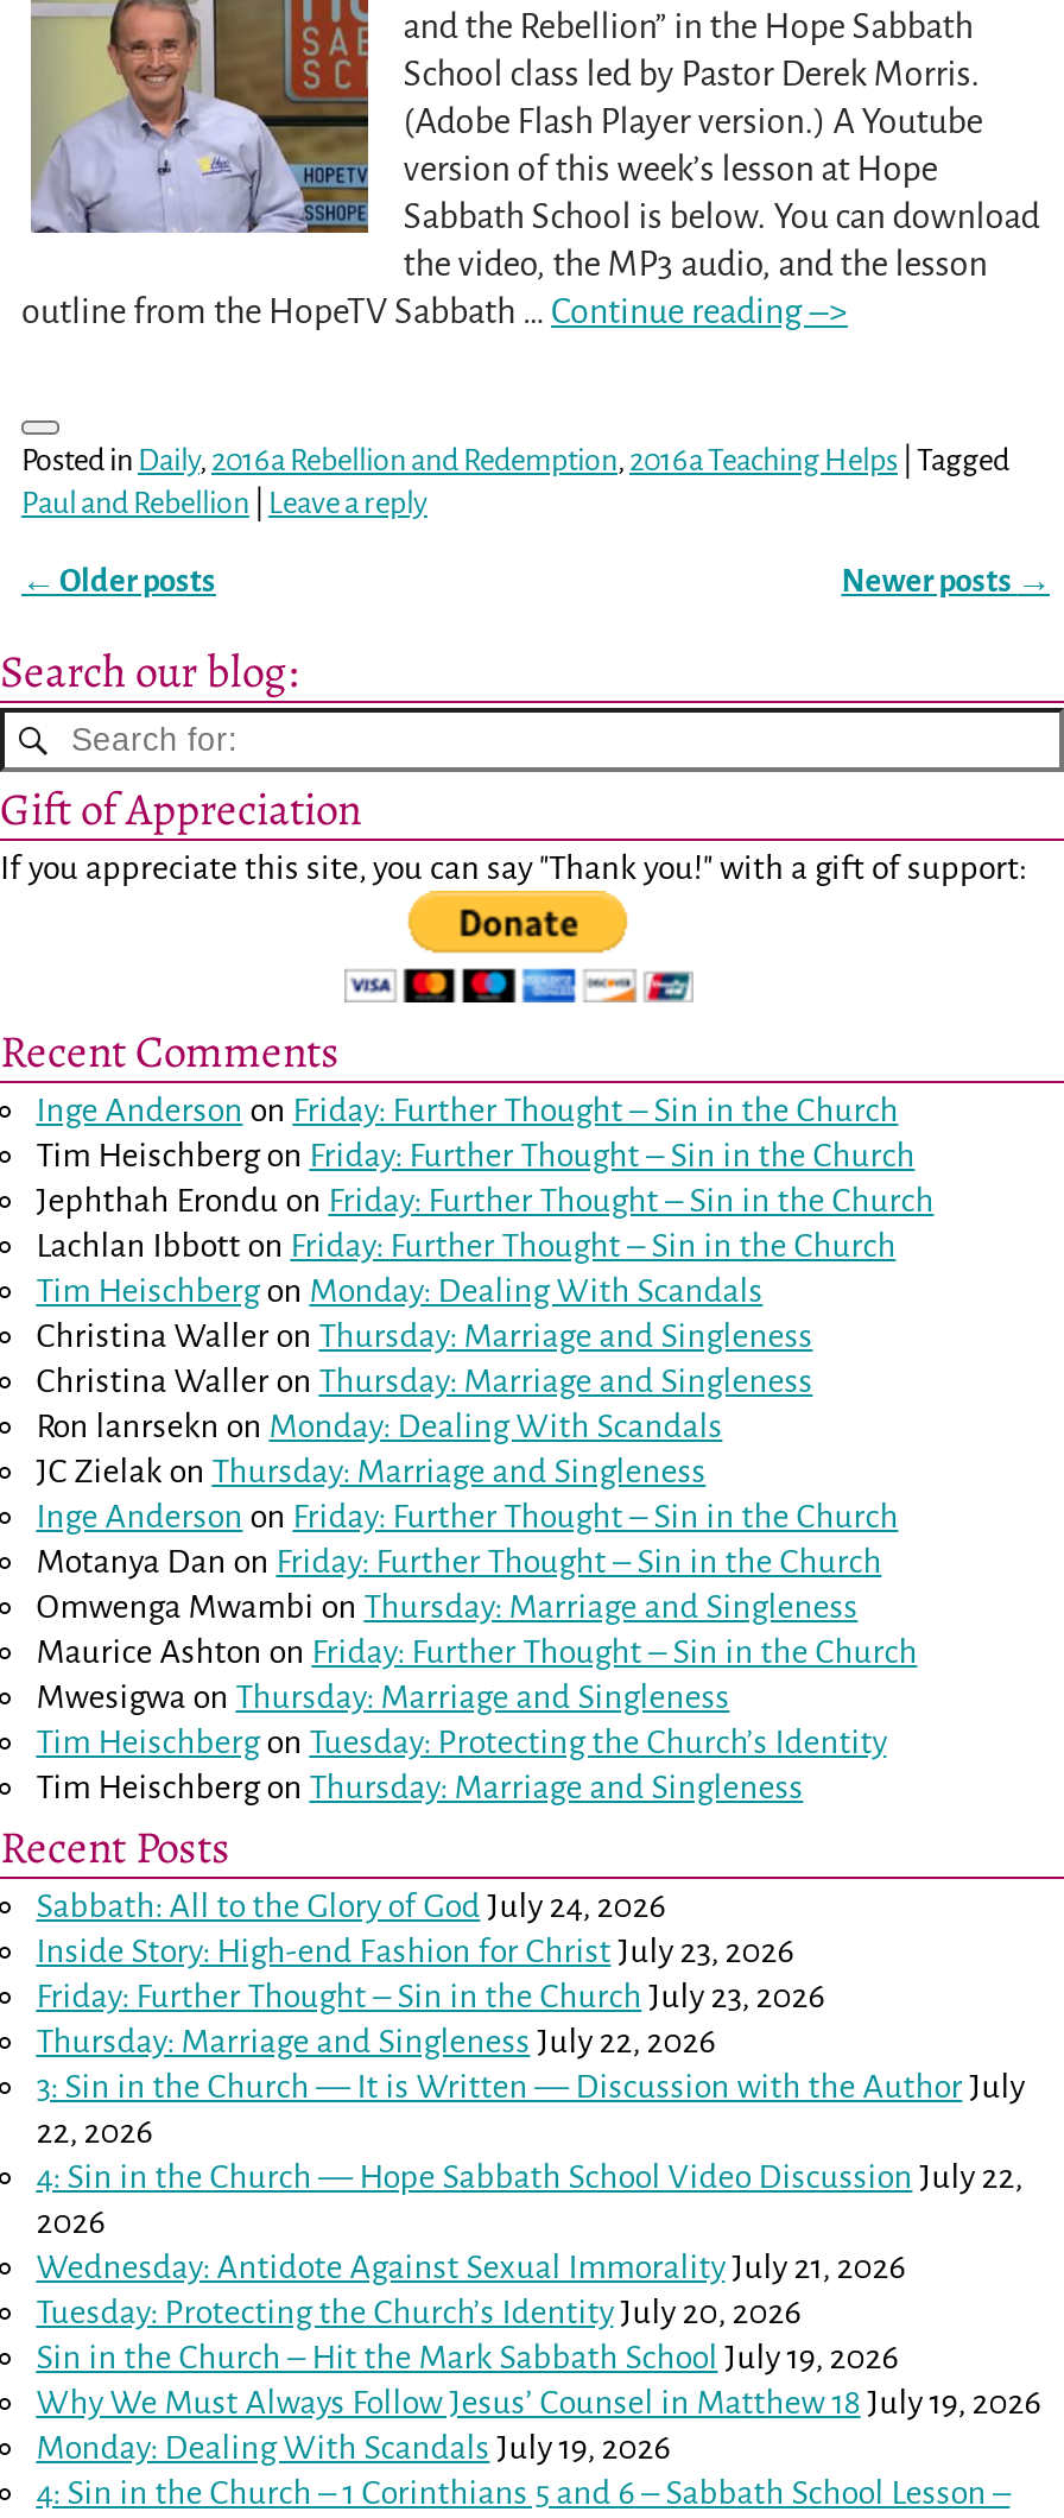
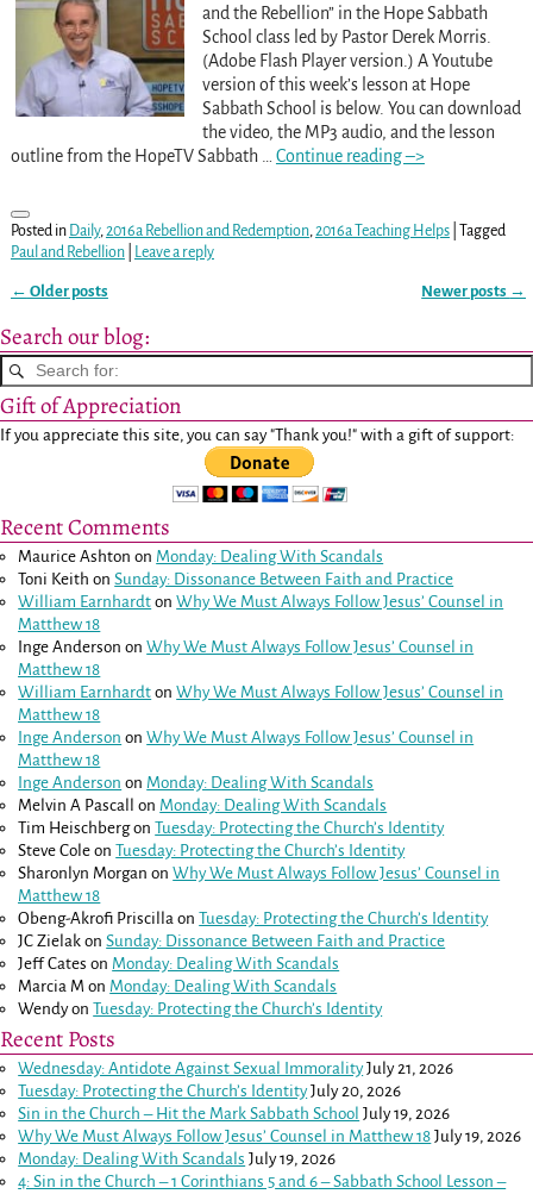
[36,1093,934,1715] Inge Anderson on Friday: Further Thought – Sin in the Church | Tim Heischberg on Friday: Further Thought – Sin in the Church | Jephthah Erondu on Friday: Further Thought – Sin in the Church | Lachlan Ibbott on Friday: Further Thought – Sin in the Church | Tim Heischberg on Monday: Dealing With Scandals | Christina Waller on Thursday: Marriage and Singleness | Christina Waller on Thursday: Marriage and Singleness | Ron lanrsekn on Monday: Dealing With Scandals | JC Zielak on Thursday: Marriage and Singleness | Inge Anderson on Friday: Further Thought – Sin in the Church | Motanya Dan on Friday: Further Thought – Sin in the Church | Omwenga Mwambi on Thursday: Marriage and Singleness | Maurice Ashton on Friday: Further Thought – Sin in the Church | Mwesigwa on Thursday: Marriage and Singleness -> [18,548,503,814] Maurice Ashton on Monday: Dealing With Scandals | Toni Keith on Sunday: Dissonance Between Faith and Practice | William Earnhardt on Why We Must Always Follow Jesus’ Counsel in | Matthew 18 | Inge Anderson on Why We Must Always Follow Jesus’ Counsel in | Matthew 18 | William Earnhardt on Why We Must Always Follow Jesus’ Counsel in | Matthew 18 | Inge Anderson on Why We Must Always Follow Jesus’ Counsel in | Matthew 18 | Inge Anderson on Monday: Dealing With Scandals | Melvin A Pascall on Monday: Dealing With Scandals
[36,1770,803,1805] Tim Heischberg on Thursday: Marriage and Singleness -> [18,842,500,1018] Steve Cole on Tuesday: Protecting the Church’s Identity | Sharonlyn Morgan on Why We Must Always Follow Jesus’ Counsel in | Matthew 18 | Obeng-Akrofi Priscilla on Tuesday: Protecting the Church’s Identity | JC Zielak on Sunday: Dissonance Between Faith and Practice | Jeff Cates on Monday: Dealing With Scandals | Marcia M on Monday: Dealing With Scandals | Wendy on Tuesday: Protecting the Church’s Identity
moved [0,1817,230,1879] -> [0,1024,115,1055]: Recent Posts
[36,1888,1024,2240] Sabbath: All to the Glory of God July 24, 2026 | Inside Story: High-end Fashion for Christ July 23, 2026 | Friday: Further Thought – Sin in the Church July 23, 2026 | Thursday: Marriage and Singleness July 22, 2026 | 3: Sin in the Church — It is Written — Discussion with the Author July | 22, 2026 | 4: Sin in the Church — Hope Sabbath School Video Discussion July 22, | 2026 -> none

